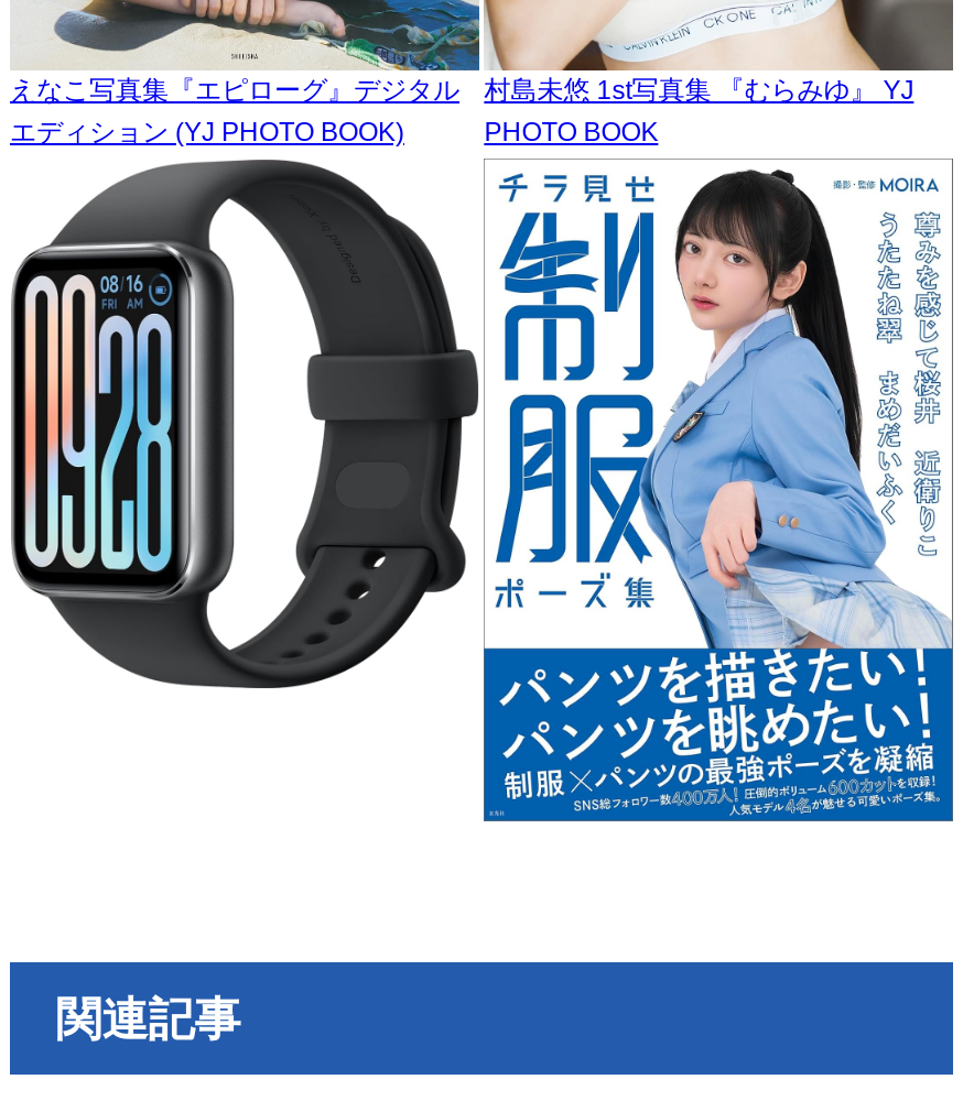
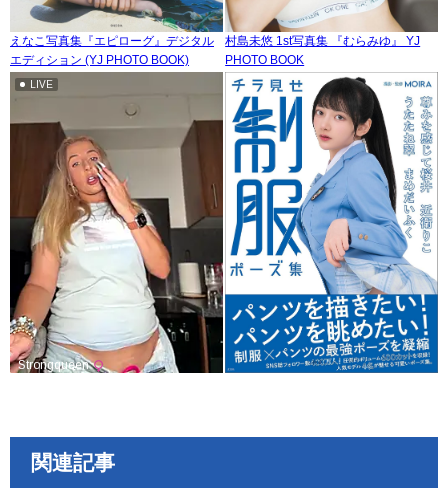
[10,159,481,821] [image] -> [9,71,224,374] [image]

